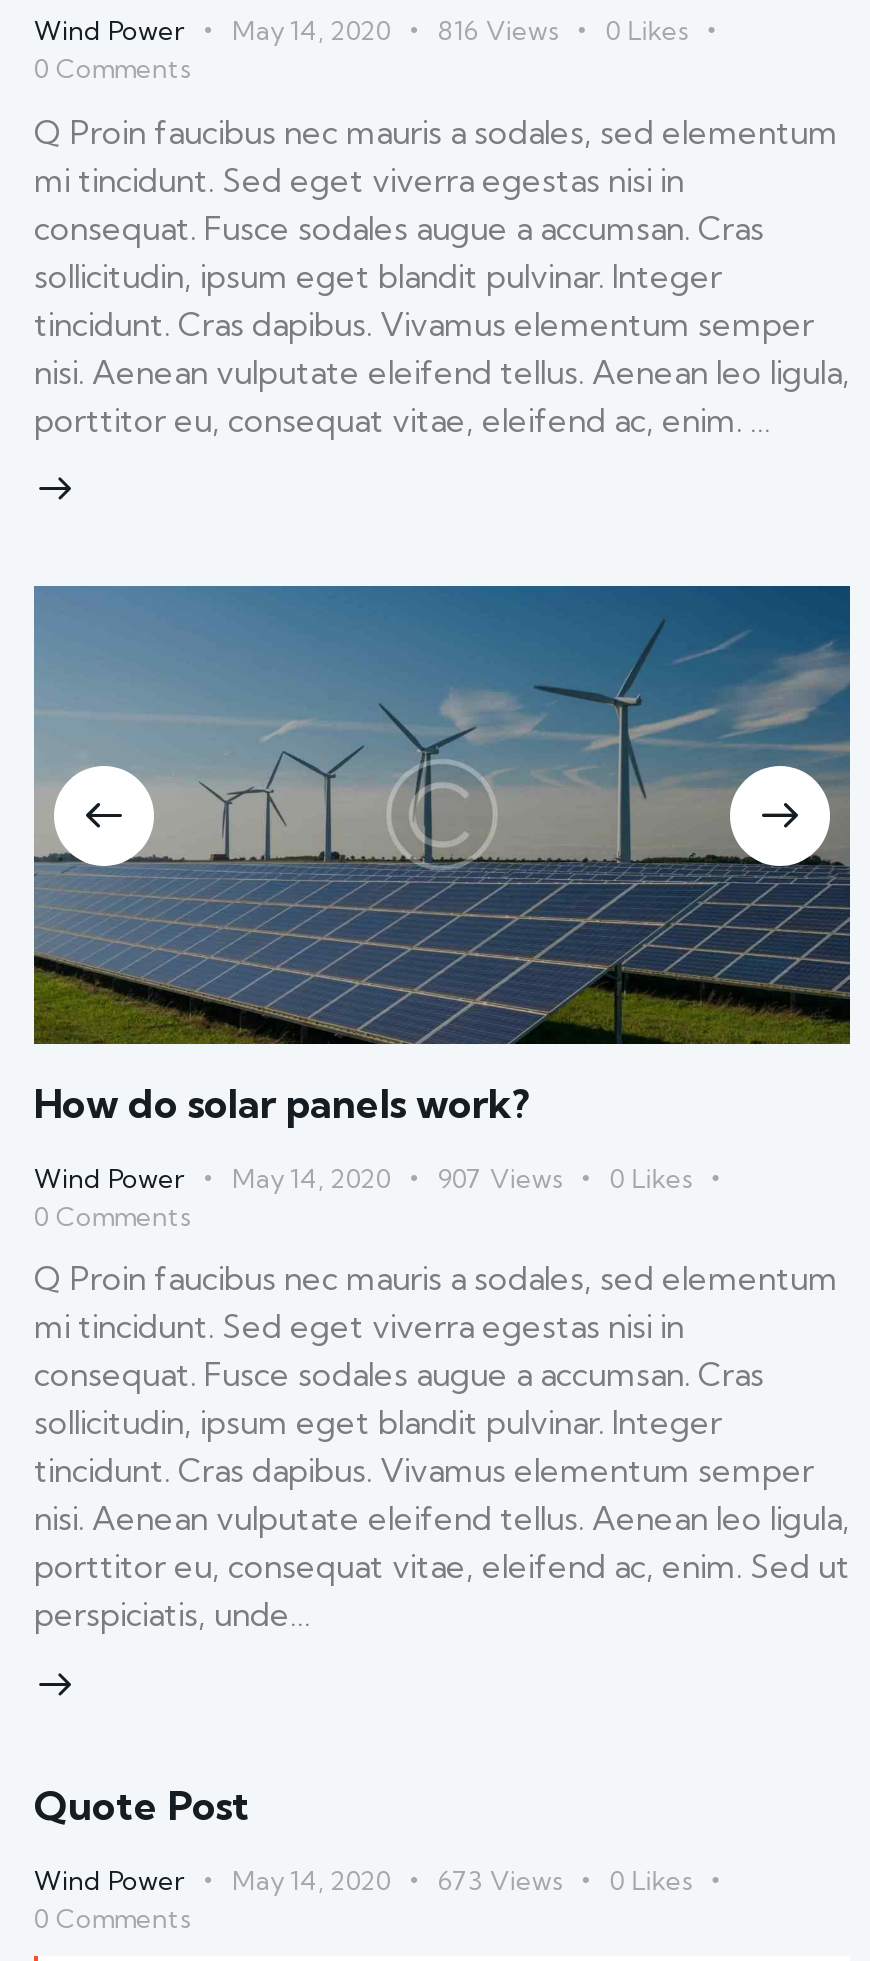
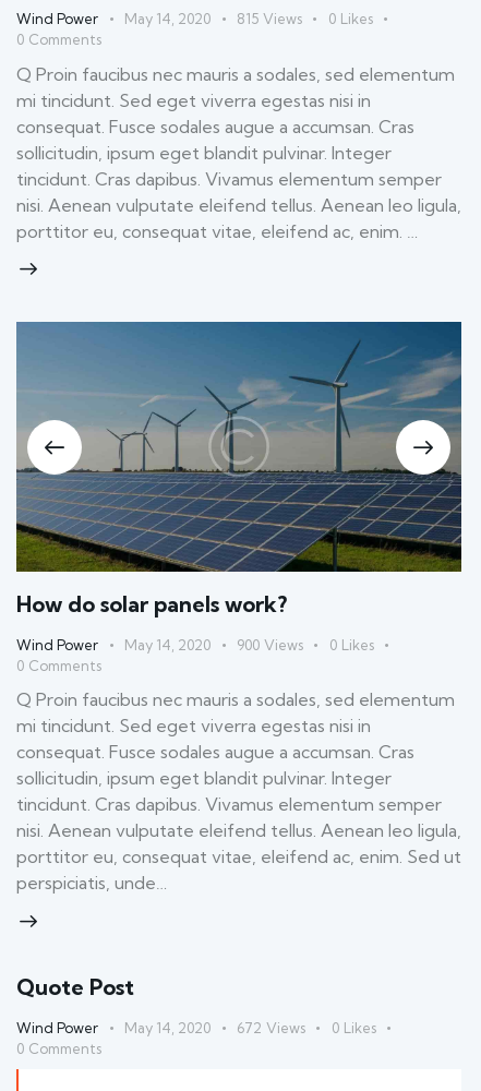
[34,14,688,46] Wind Power May 14, 2020 816 Views 0 Likes -> [16,10,373,27] Wind Power May 14, 2020 815 Views 0 Likes
[34,1162,692,1194] Wind Power May 14, 2020 907 Views 0 Likes -> [16,636,374,653] Wind Power May 14, 2020 900 Views 0 Likes
[34,1863,692,1895] Wind Power May 14, 2020 673 Views 0 Likes -> [16,1019,376,1036] Wind Power May 14, 2020 672 Views 0 Likes

